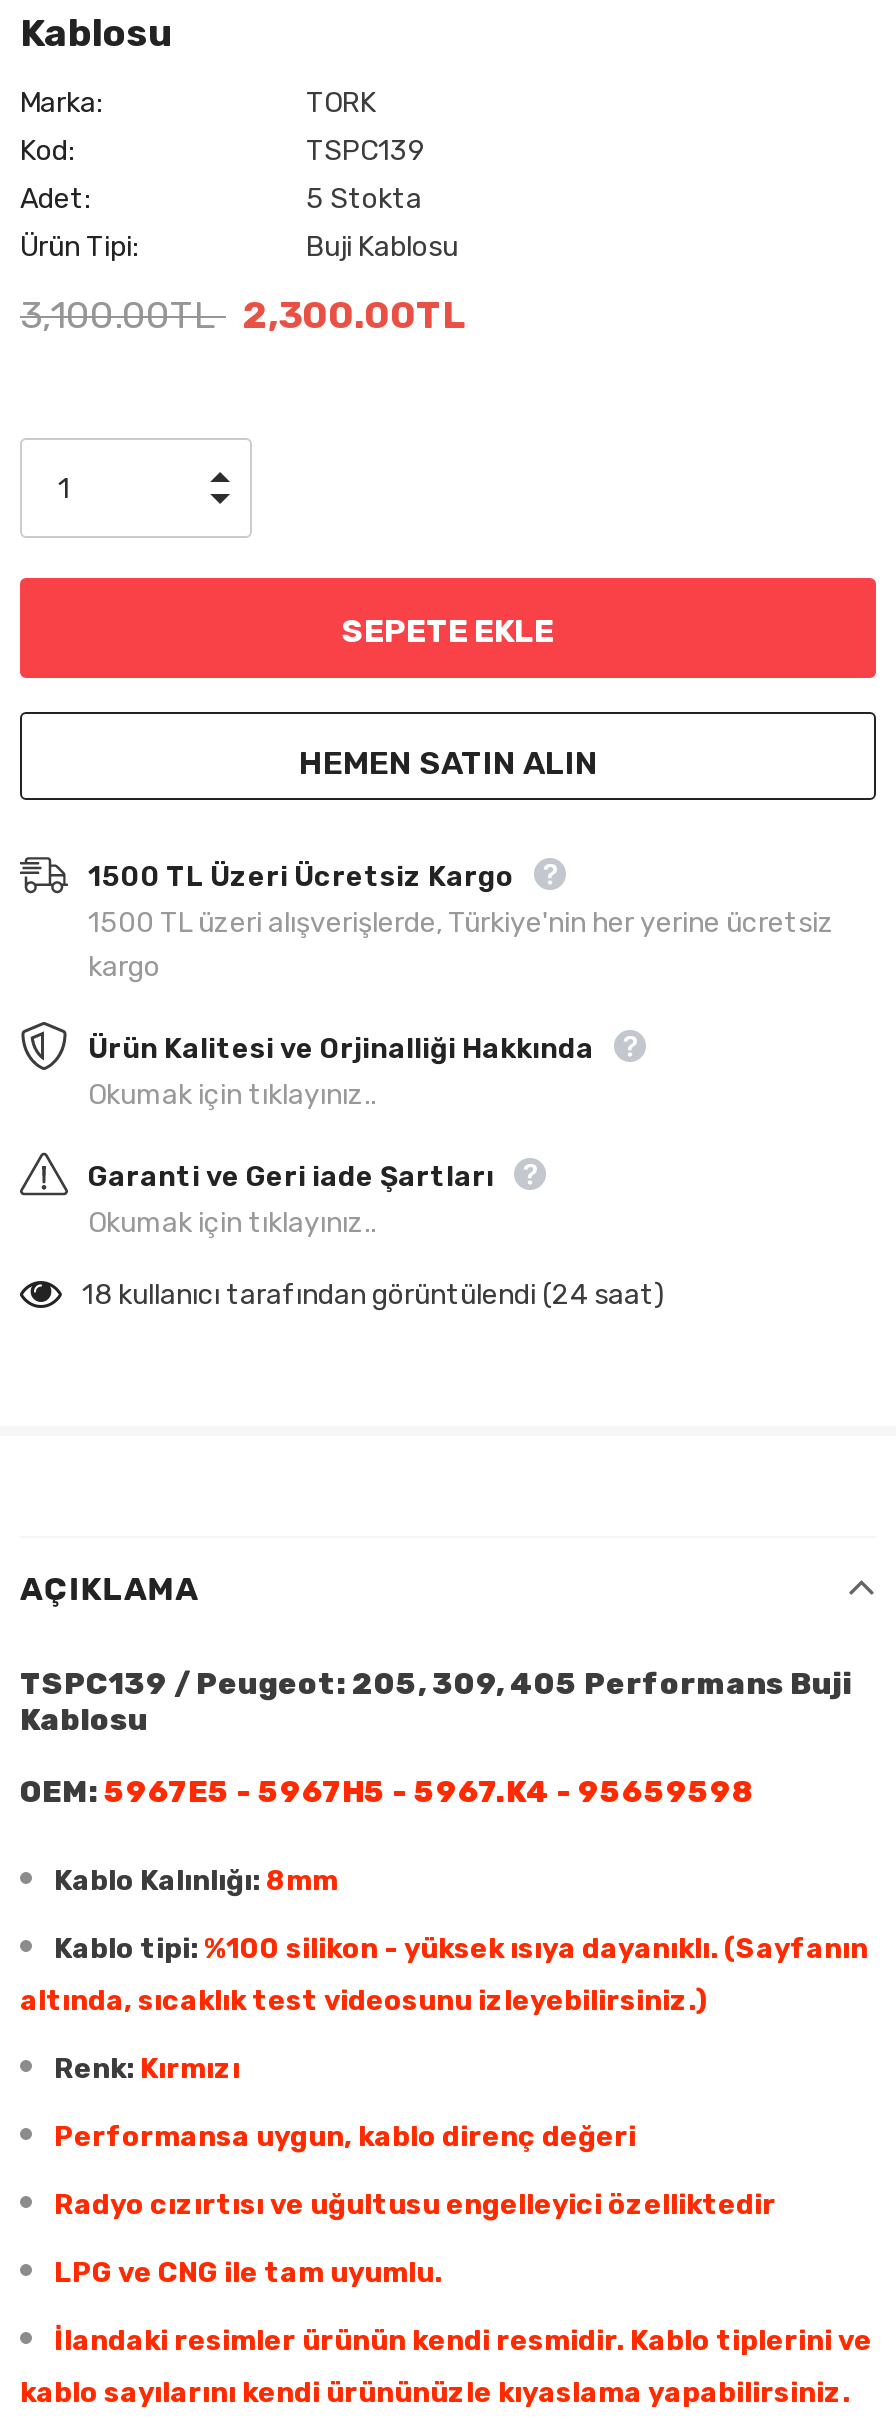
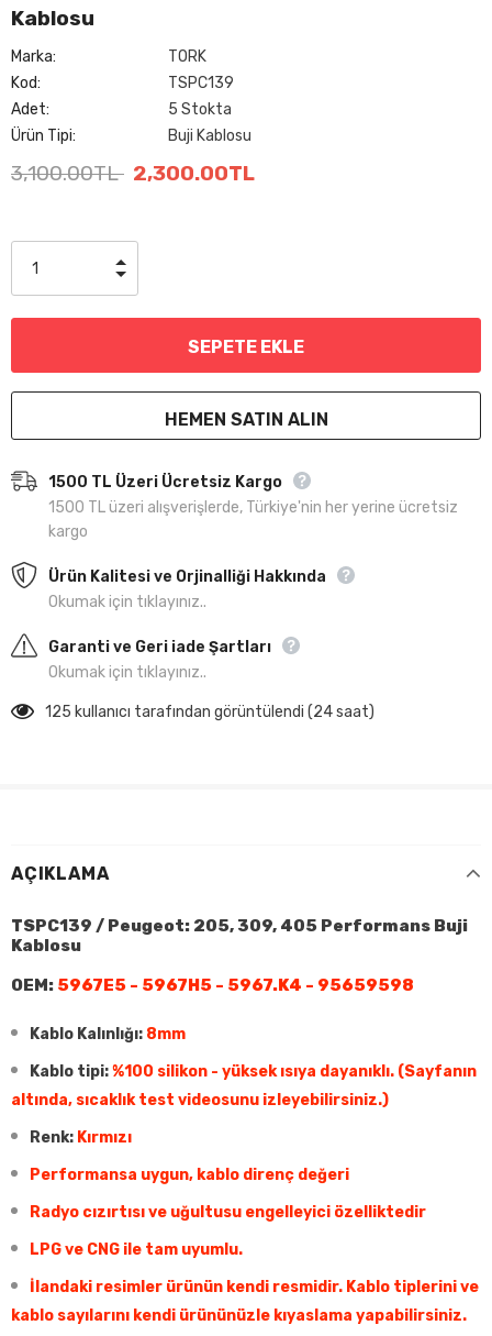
[82,1278,664,1312] 18 kullanıcı tarafından görüntülendi (24 saat) -> [45,703,374,721] 125 kullanıcı tarafından görüntülendi (24 saat)

